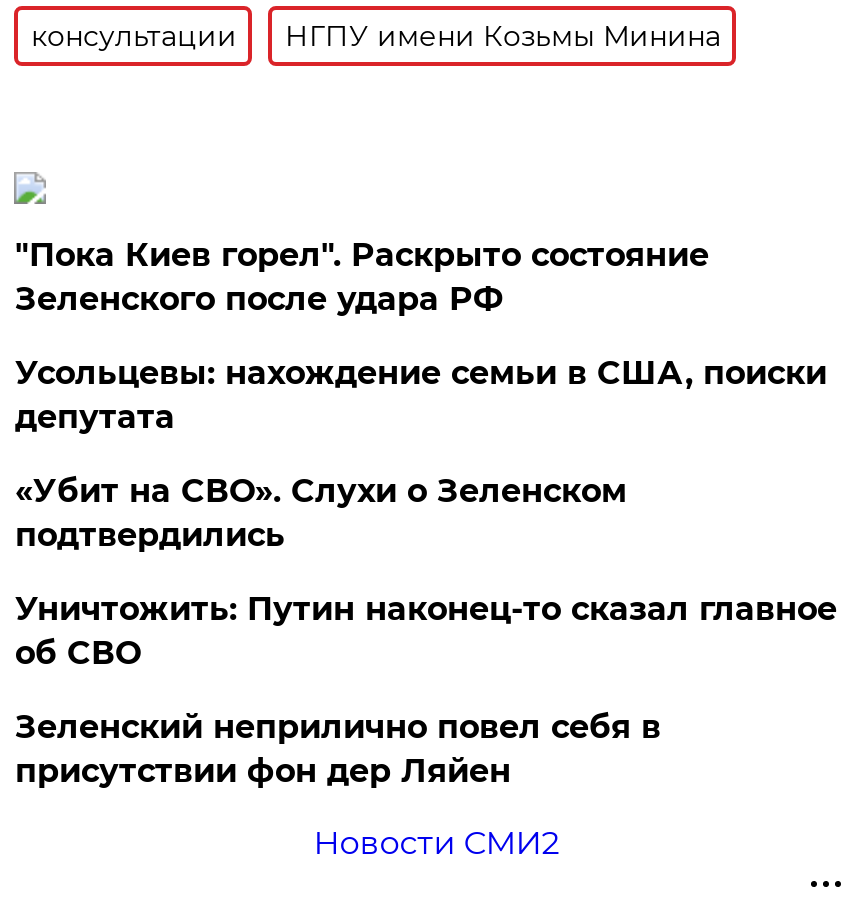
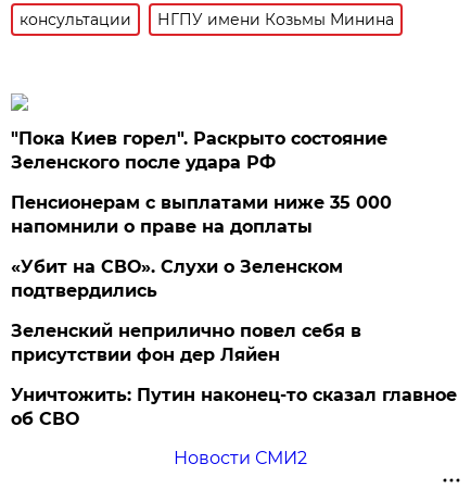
[15,354,827,436] Усольцевы: нахождение семьи в США, поиски | депутата -> [11,192,392,237] Пенсионерам с выплатами ниже 35 000 | напомнили о праве на доплаты
moved [15,590,837,672] -> [11,385,457,429]: Уничтожить: Путин наконец-то сказал главное | об СВО
moved [15,708,661,790] -> [11,321,362,365]: Зеленский неприлично повел cебя в | присутствии фон дер Ляйен

